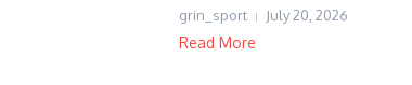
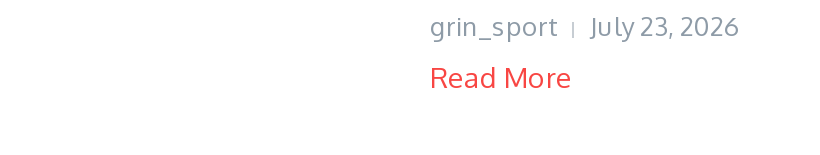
[179,6,348,24] grin_sport July 20, 2026 -> [430,10,740,42] grin_sport July 23, 2026

